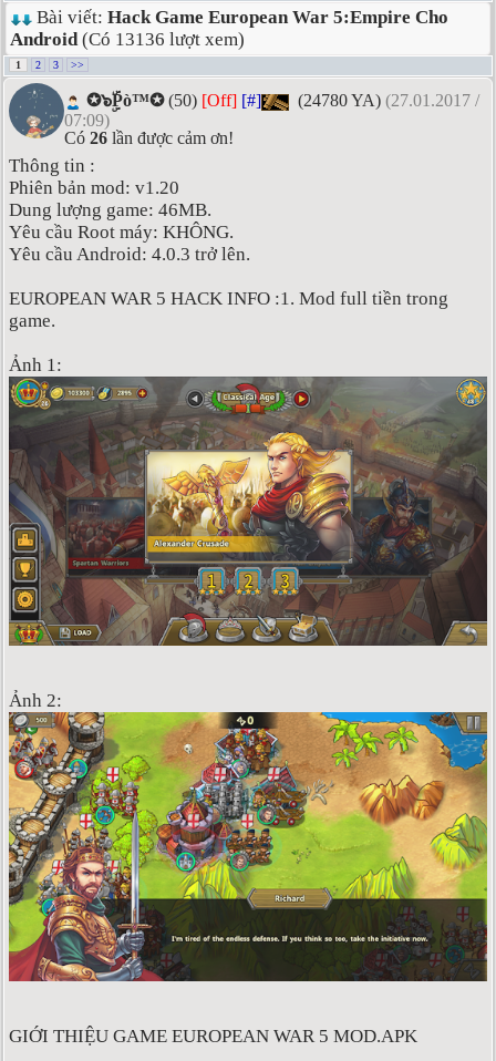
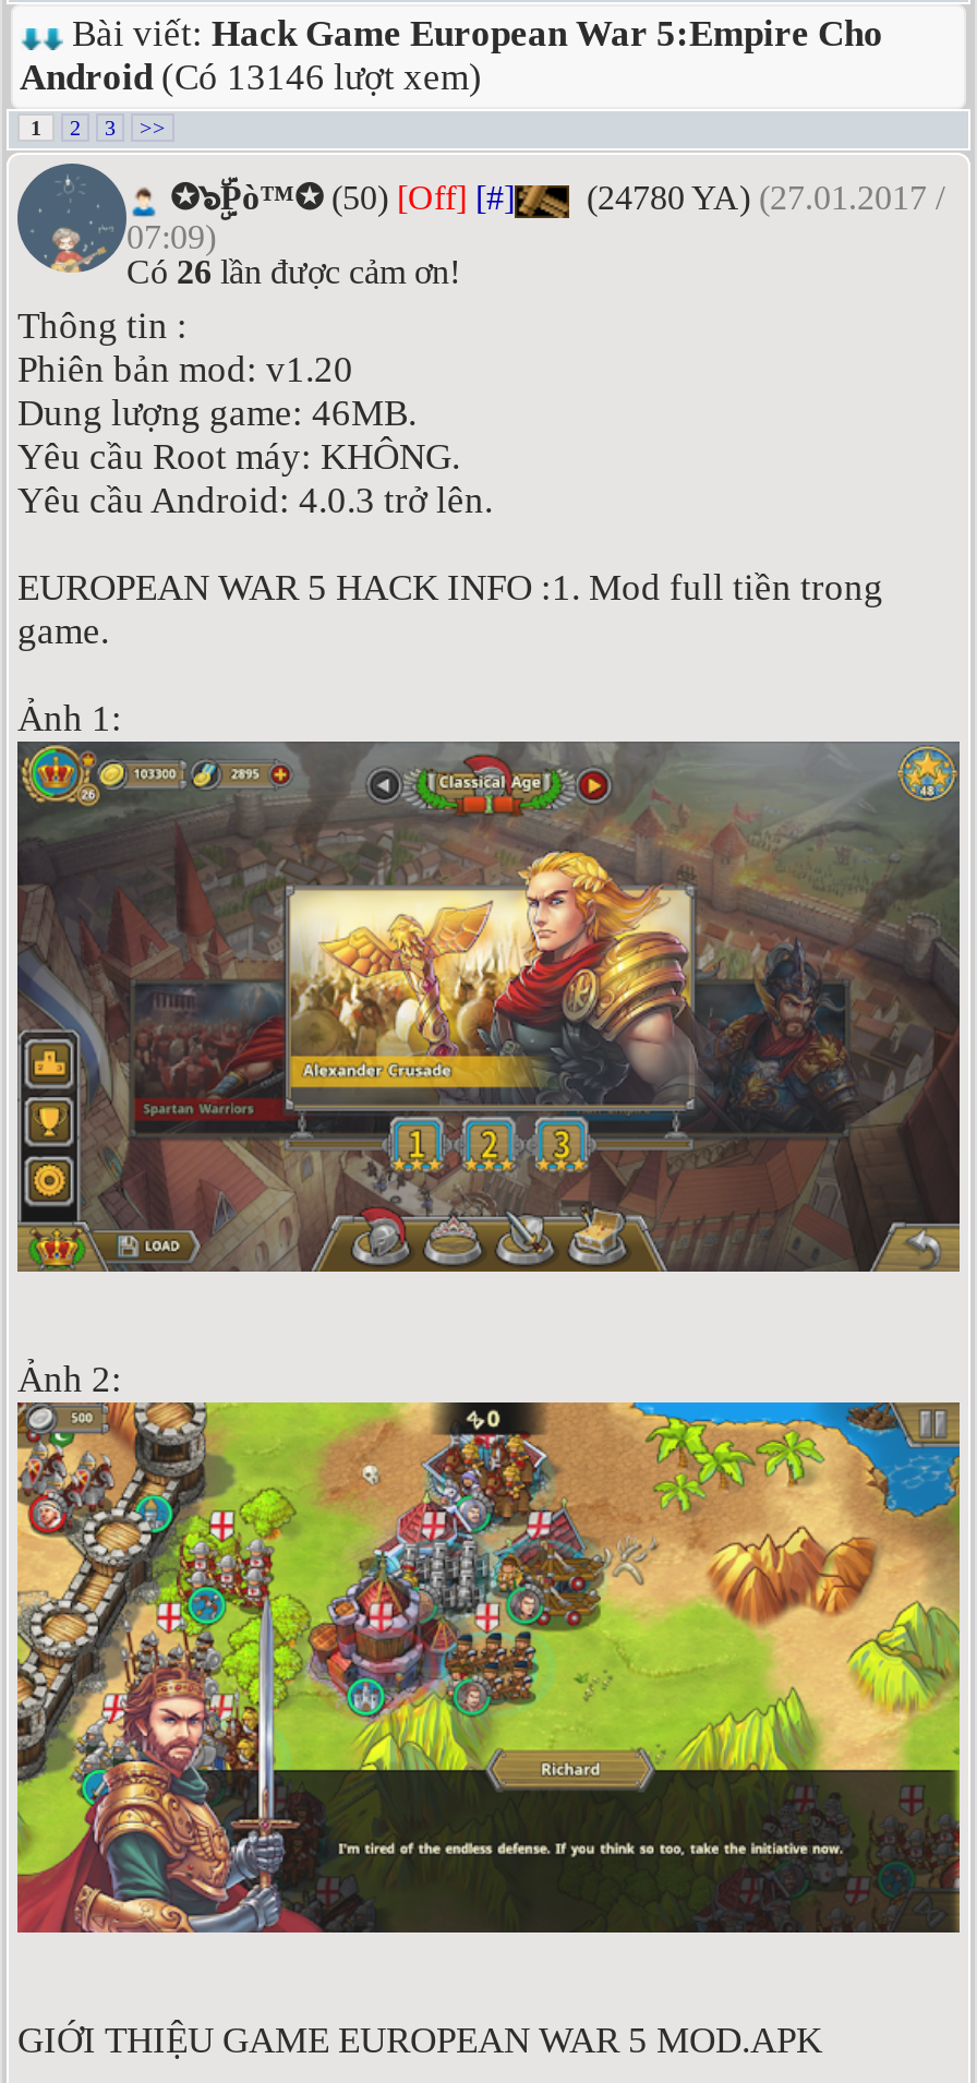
[10,29,245,50] Android (Có 13136 lượt xem) -> [20,57,482,99] Android (Có 13146 lượt xem)

